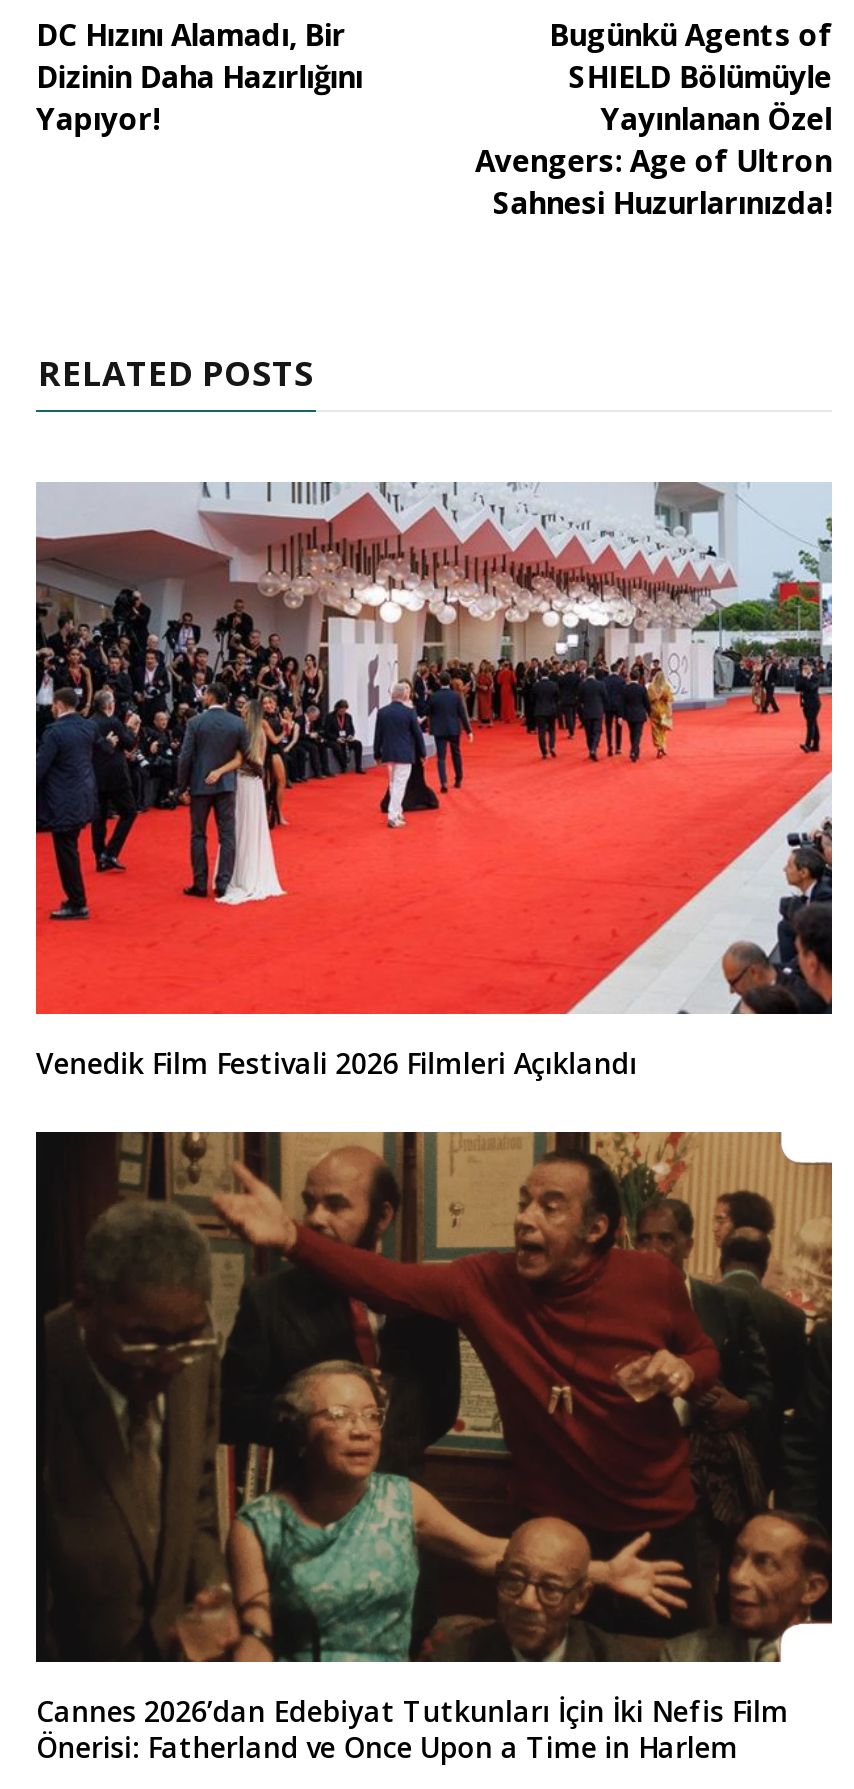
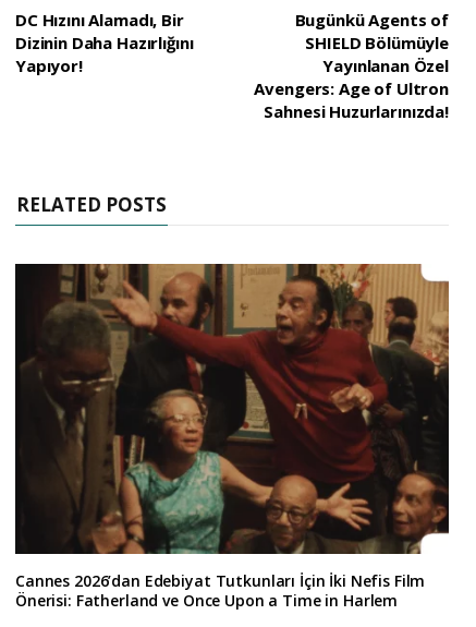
[34,482,834,1081] [image] | Venedik Film Festivali 2026 Filmleri Açıklandı -> none

